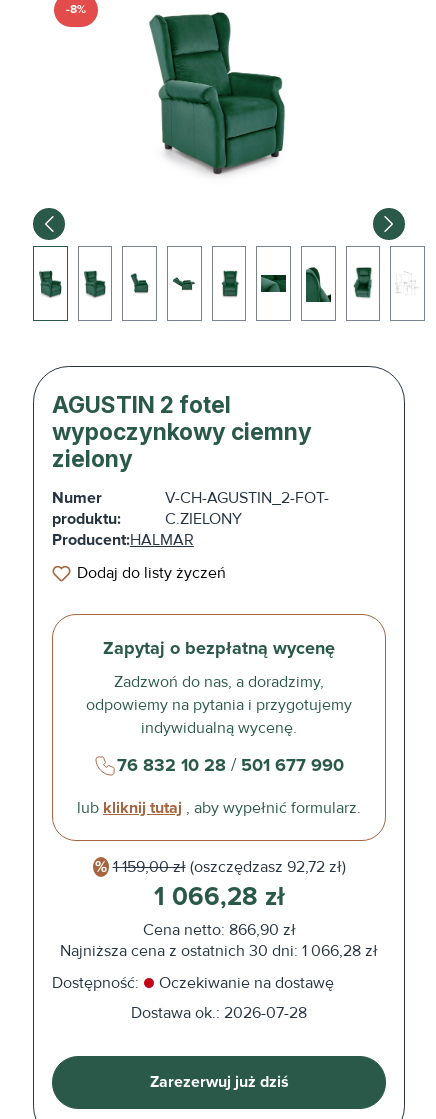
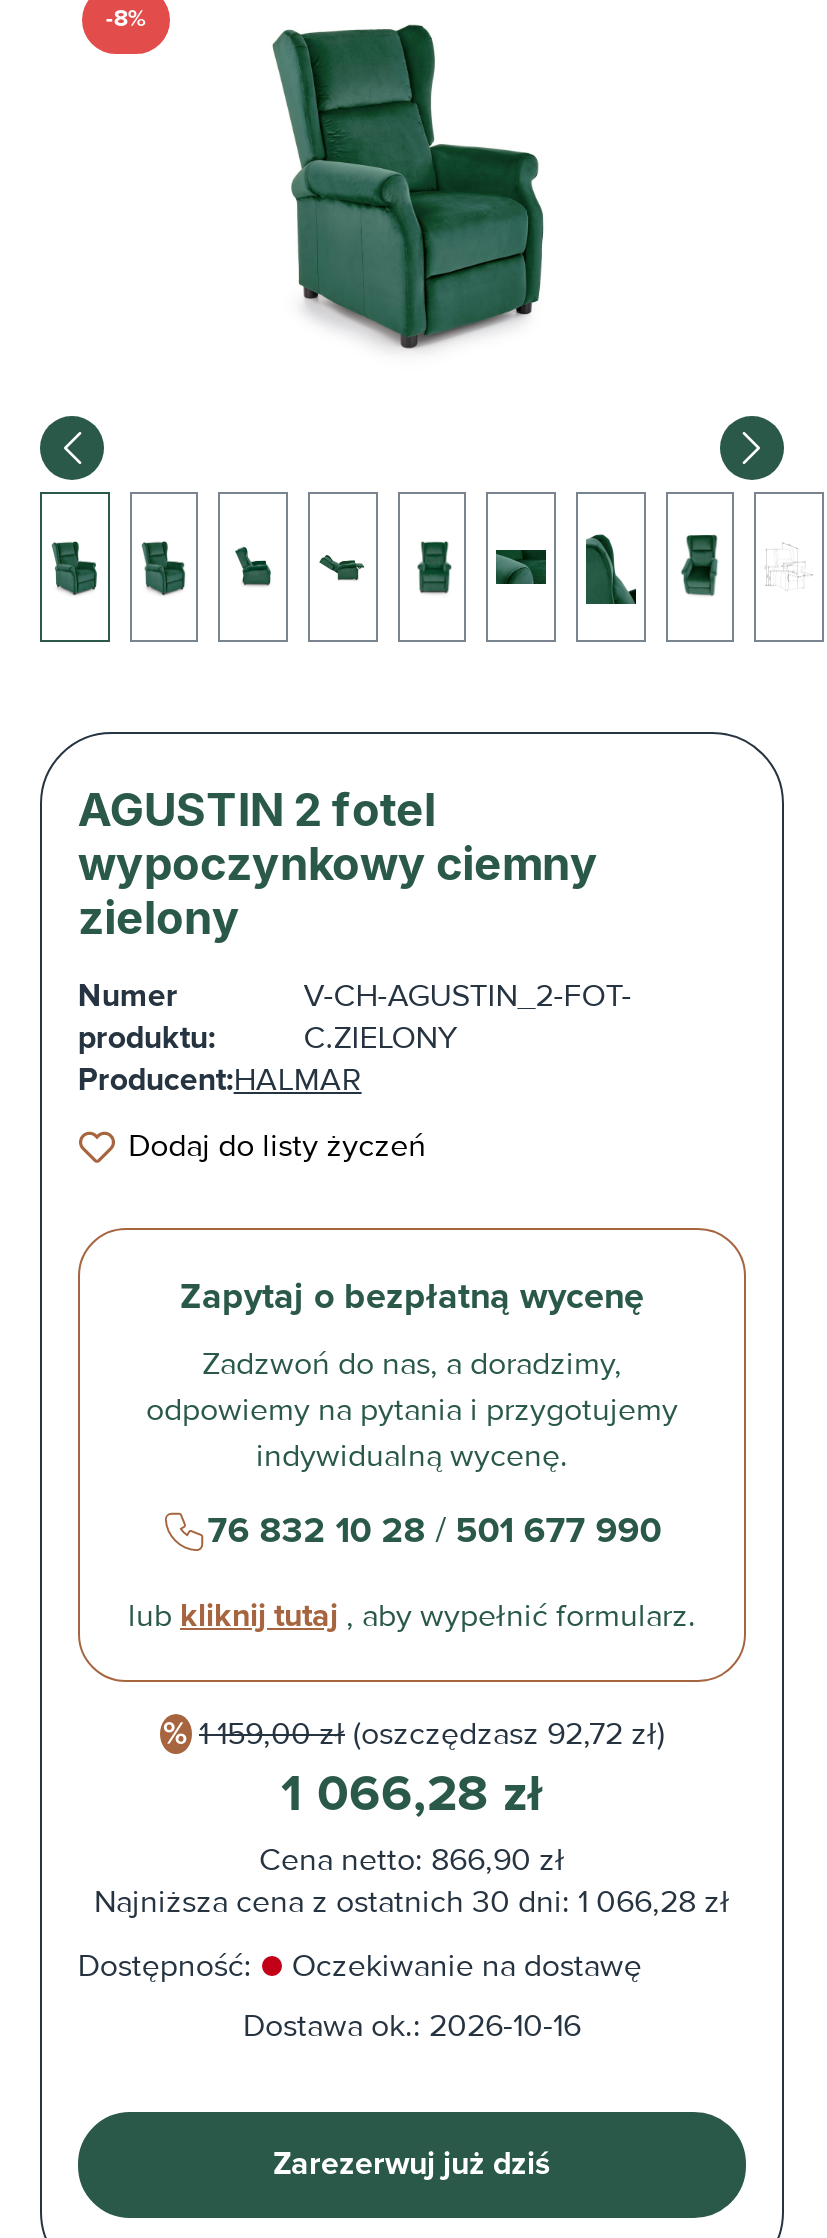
[131,1003,307,1023] Dostawa ok.: 2026-07-28 -> [243,2006,581,2046] Dostawa ok.: 2026-10-16

